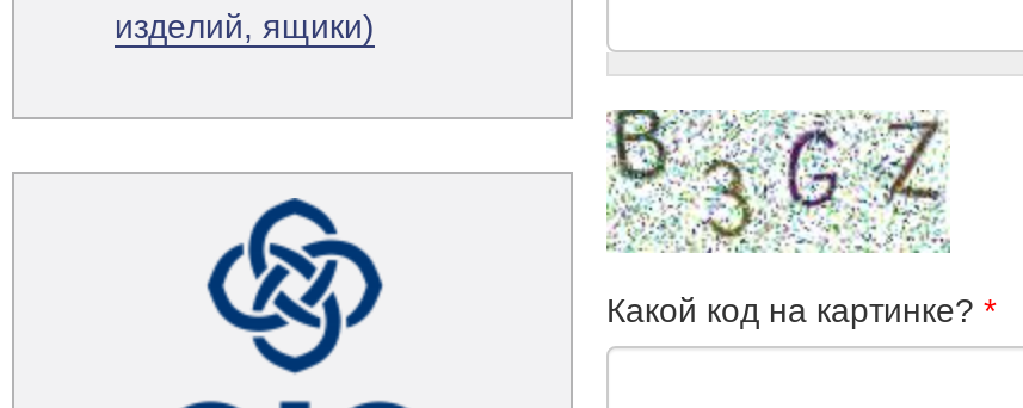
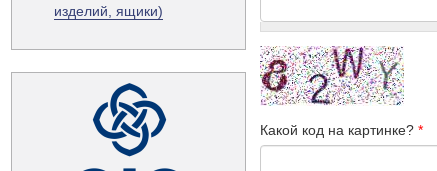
[606,107,950,255] [image] -> [260,46,404,105] [image]

